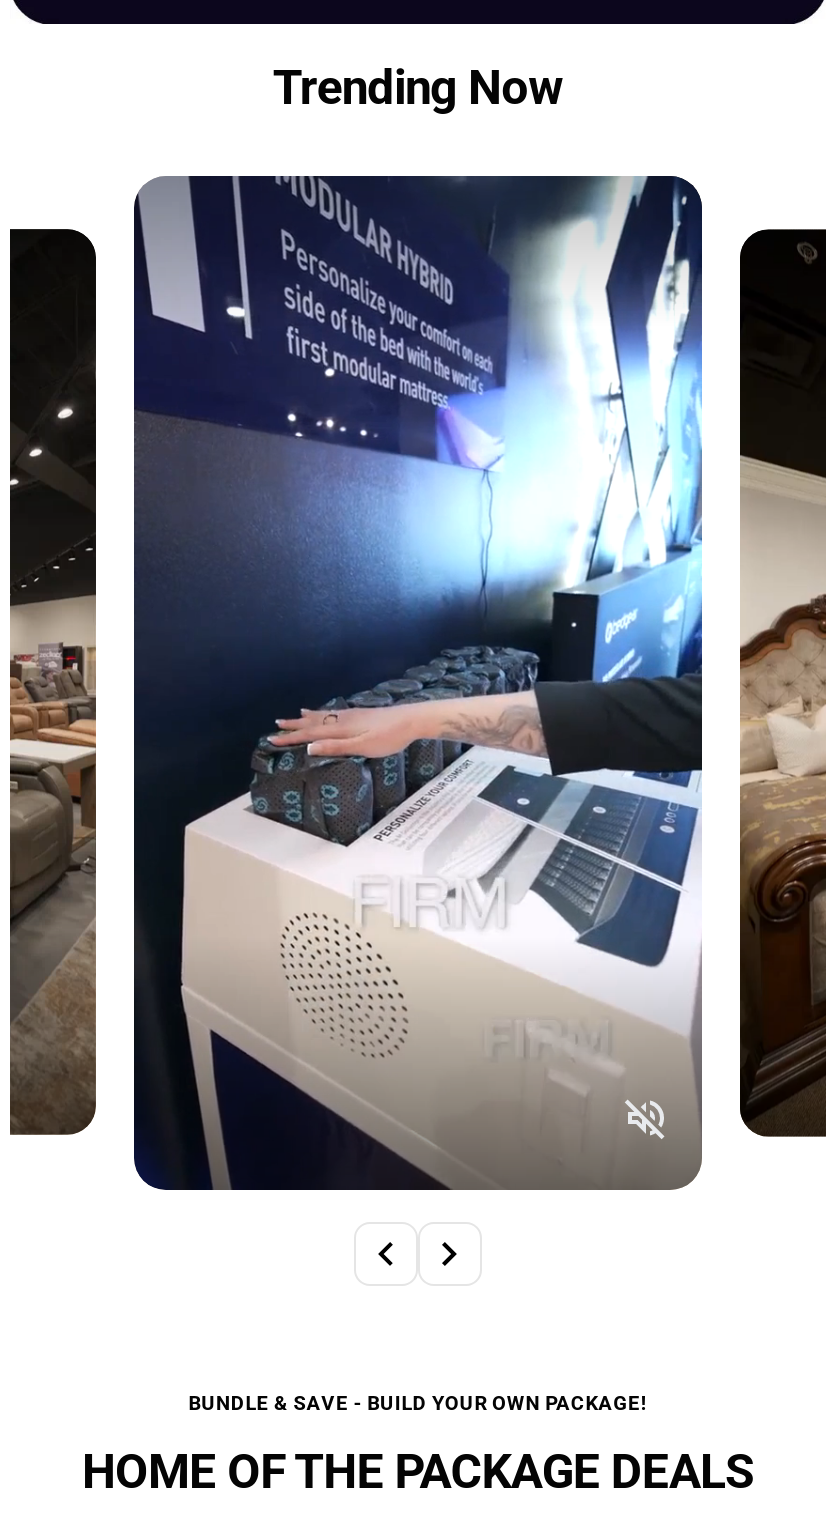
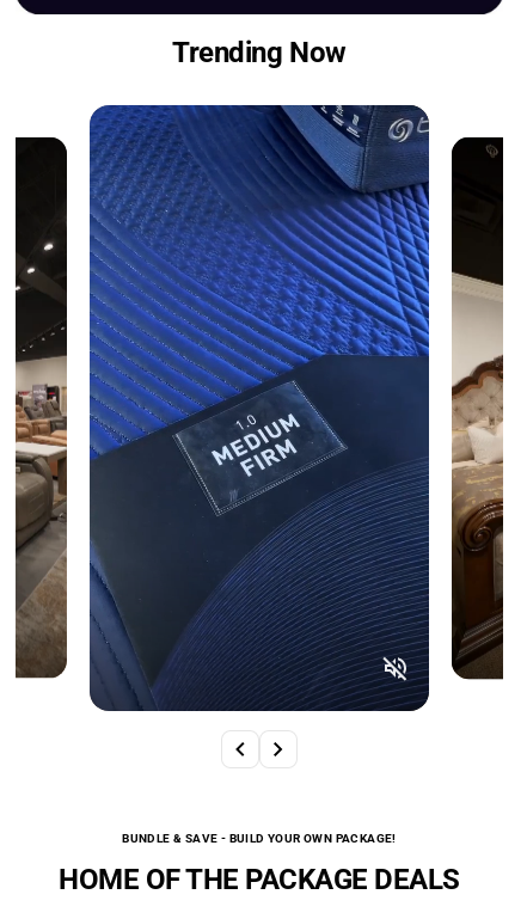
[132,176,704,1190] [image] -> [88,104,430,711] [image]

